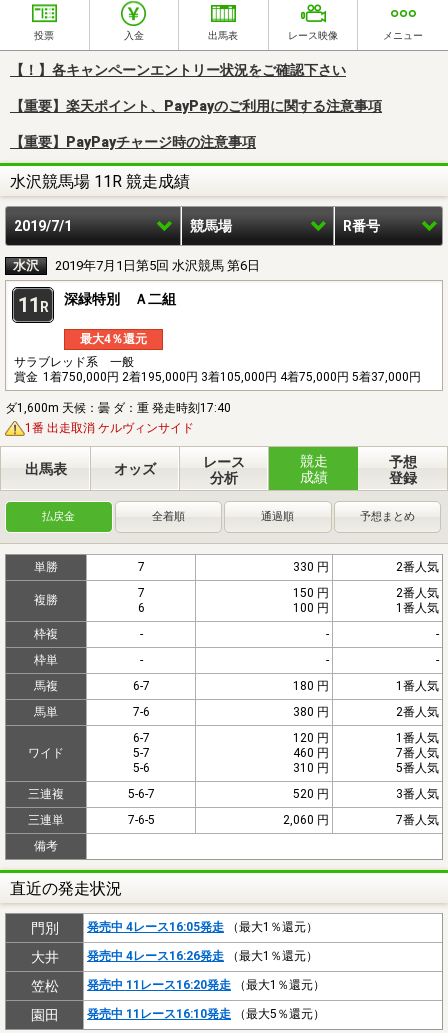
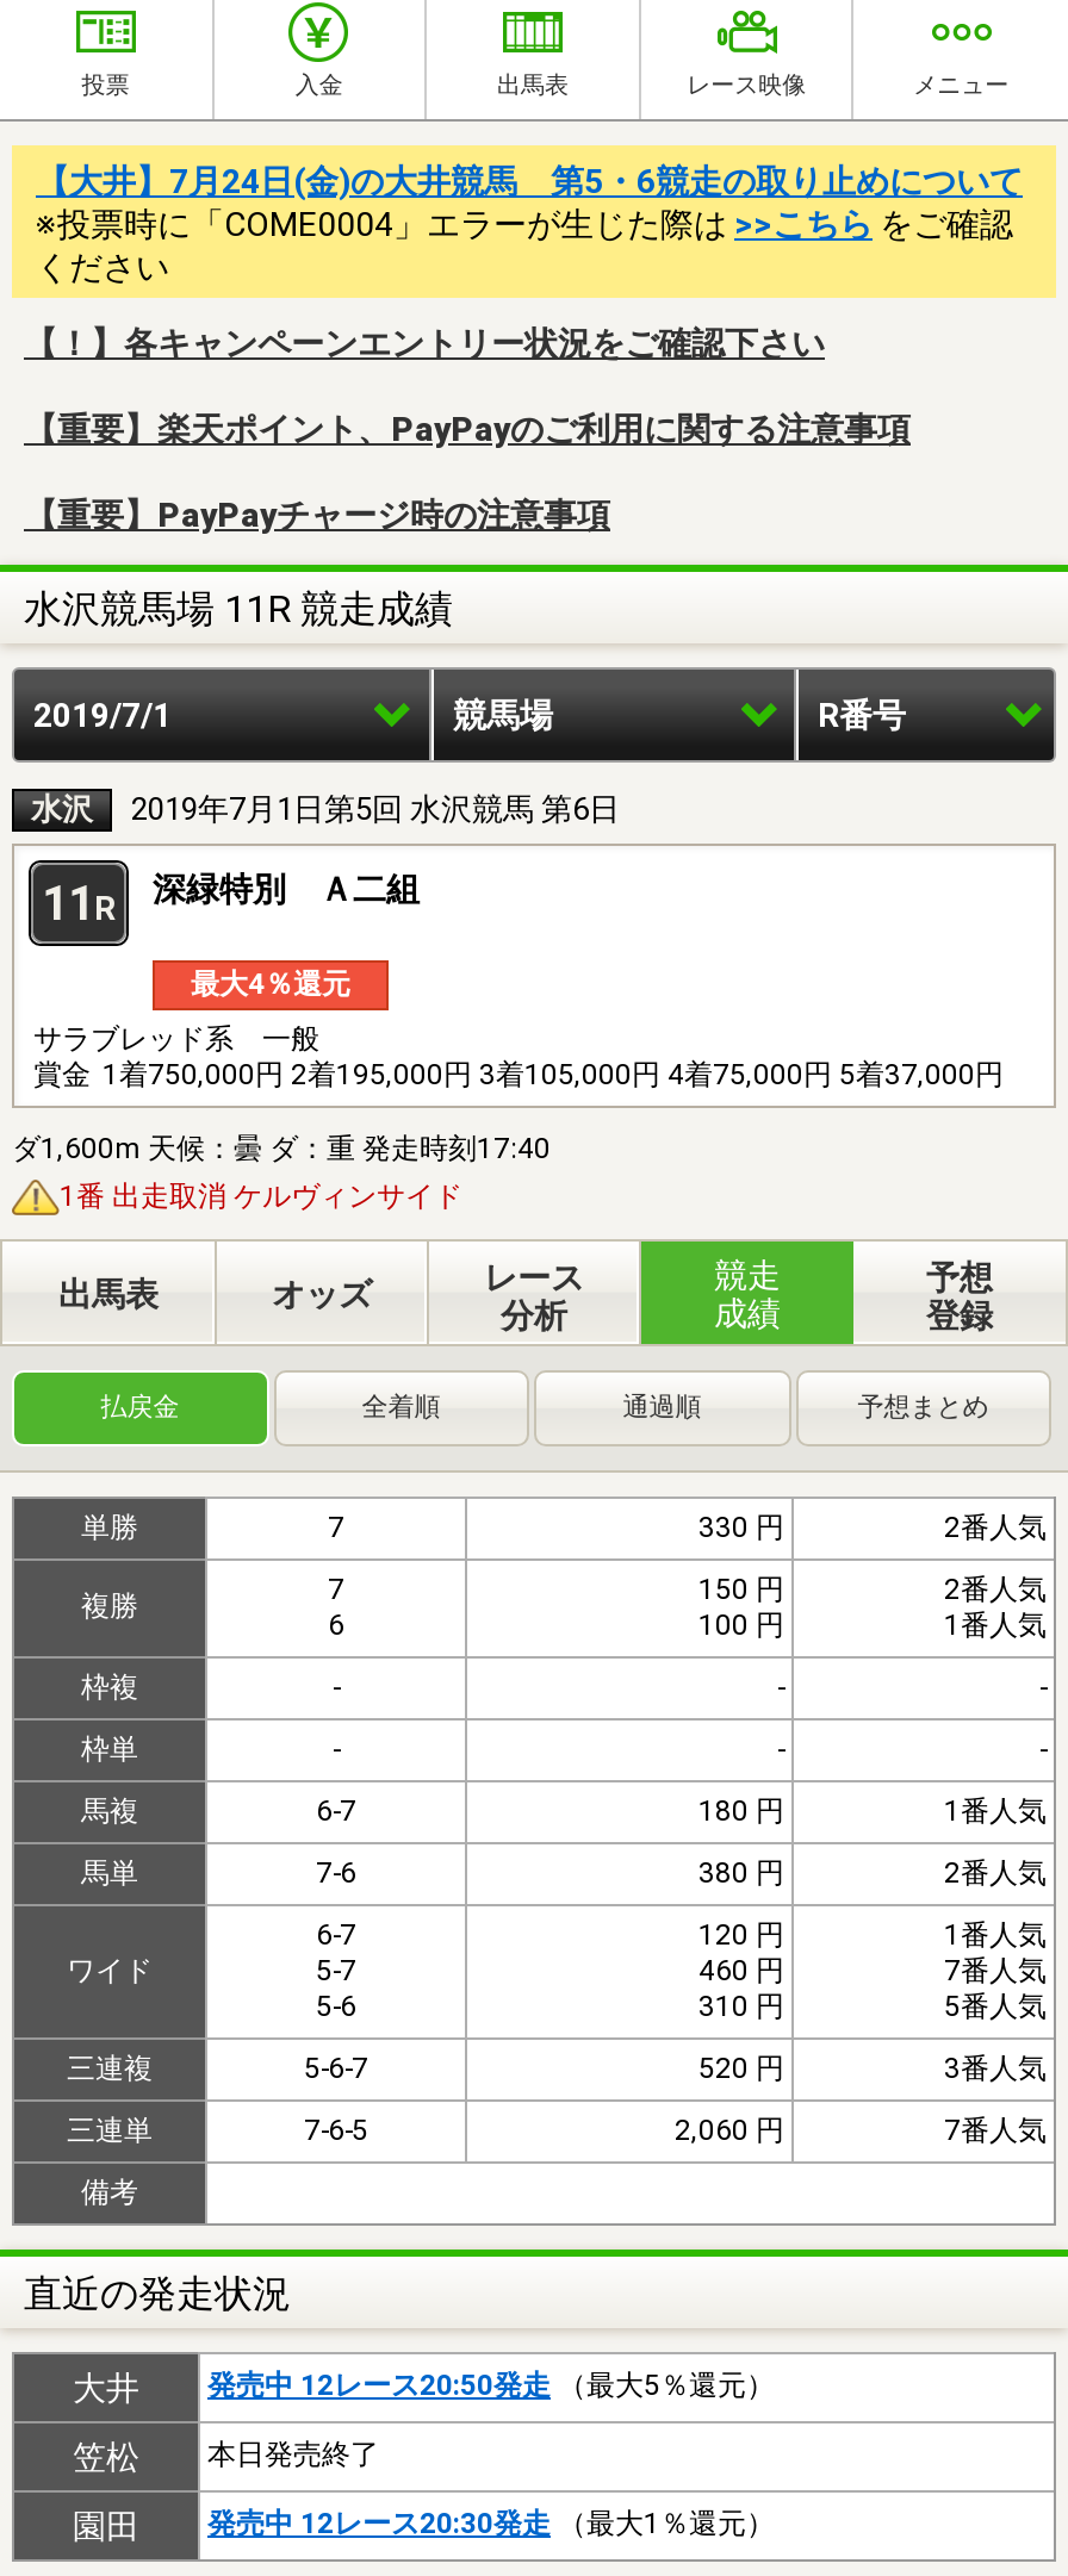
none -> [36,162,1023,285] 【大井】7月24日(金)の大井競馬 第5・6競走の取り止めについて | ※投票時に「COME0004」エラーが生じた際は>>こちらをご確認 | ください
moved [5,62,439,898] -> [12,324,1047,2316]: 【！】各キャンペーンエントリー状況をご確認下さい | 【重要】楽天ポイント、PayPayのご利用に関する注意事項 | 【重要】PayPayチャージ時の注意事項 | ... | 備考 | 直近の発走状況
[30,920,318,936] 門別 | 発売中 4レース16:05発走（最大1％還元） -> none
[87,949,318,963] 発売中 4レース16:26発走（最大1％還元） -> [207,2368,775,2402] 発売中 12レース20:50発走（最大5％還元）
[87,978,325,992] 発売中 11レース16:20発走（最大1％還元） -> [207,2437,379,2471] 本日発売終了
[87,1007,325,1021] 発売中 11レース16:10発走（最大5％還元） -> [207,2506,775,2540] 発売中 12レース20:30発走（最大1％還元）

